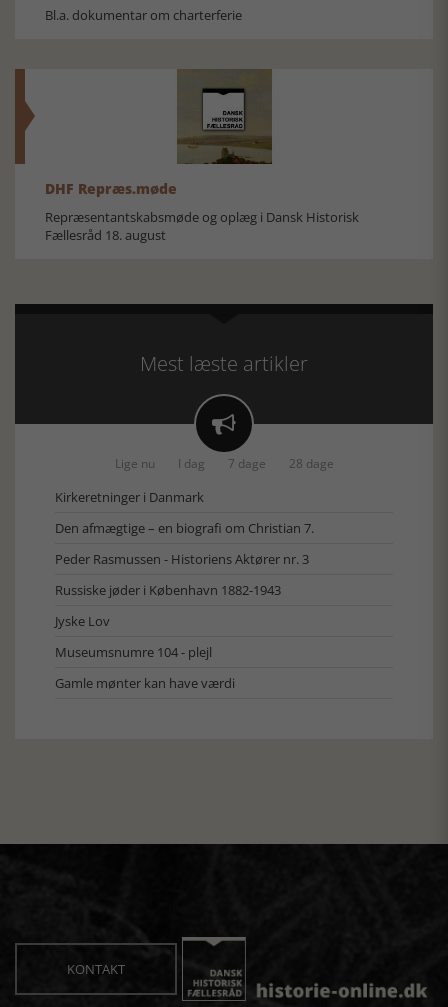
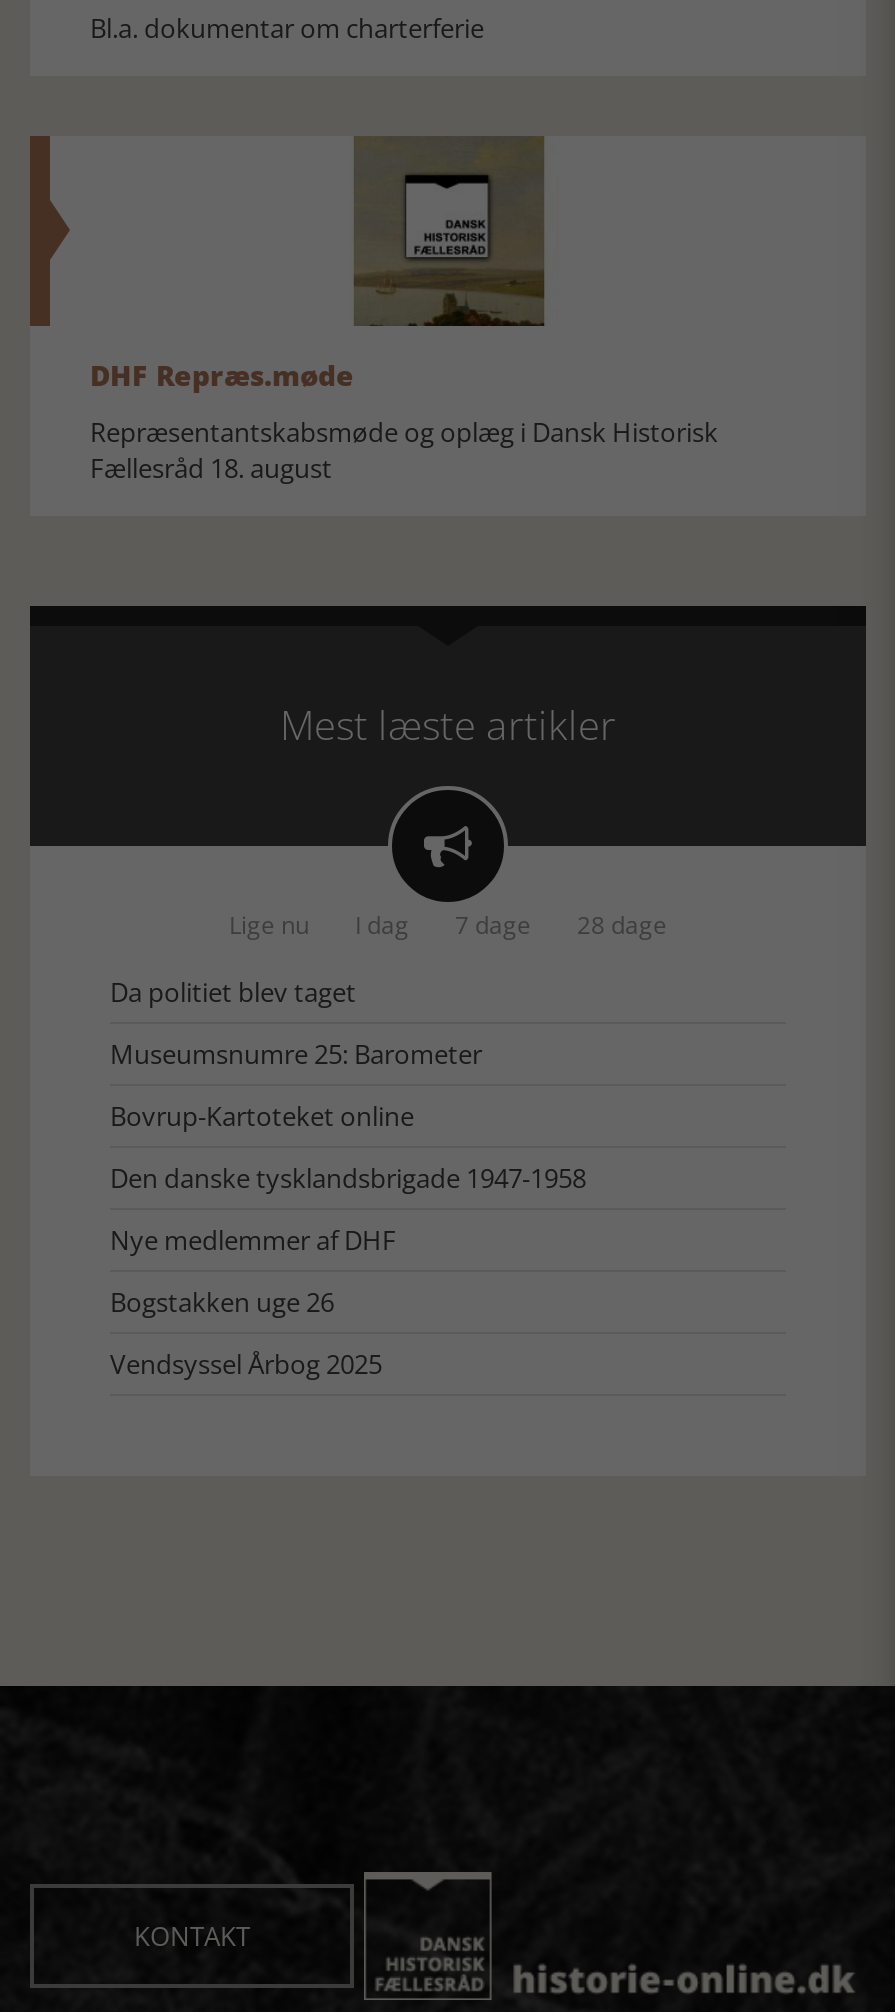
[55,488,204,506] Kirkeretninger i Danmark -> [110,974,356,1010] Da politiet blev taget
[55,519,314,537] Den afmægtige – en biografi om Christian 7. -> [110,1036,482,1072] Museumsnumre 25: Barometer
[55,550,309,568] Peder Rasmussen - Historiens Aktører nr. 3 -> [110,1098,414,1134] Bovrup-Kartoteket online
[55,581,281,599] Russiske jøder i København 1882-1943 -> [110,1160,586,1196] Den danske tysklandsbrigade 1947-1958
[55,612,110,630] Jyske Lov -> [110,1222,396,1258] Nye medlemmer af DHF
[55,643,212,661] Museumsnumre 104 - plejl -> [110,1284,334,1320] Bogstakken uge 26
[55,674,235,692] Gamle mønter kan have værdi -> [110,1346,382,1382] Vendsyssel Årbog 2025

